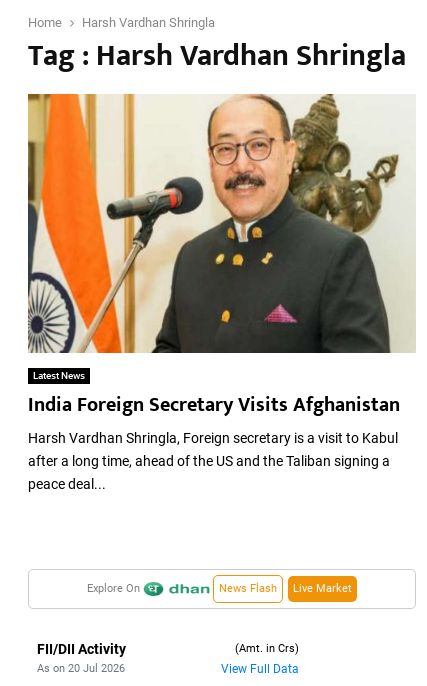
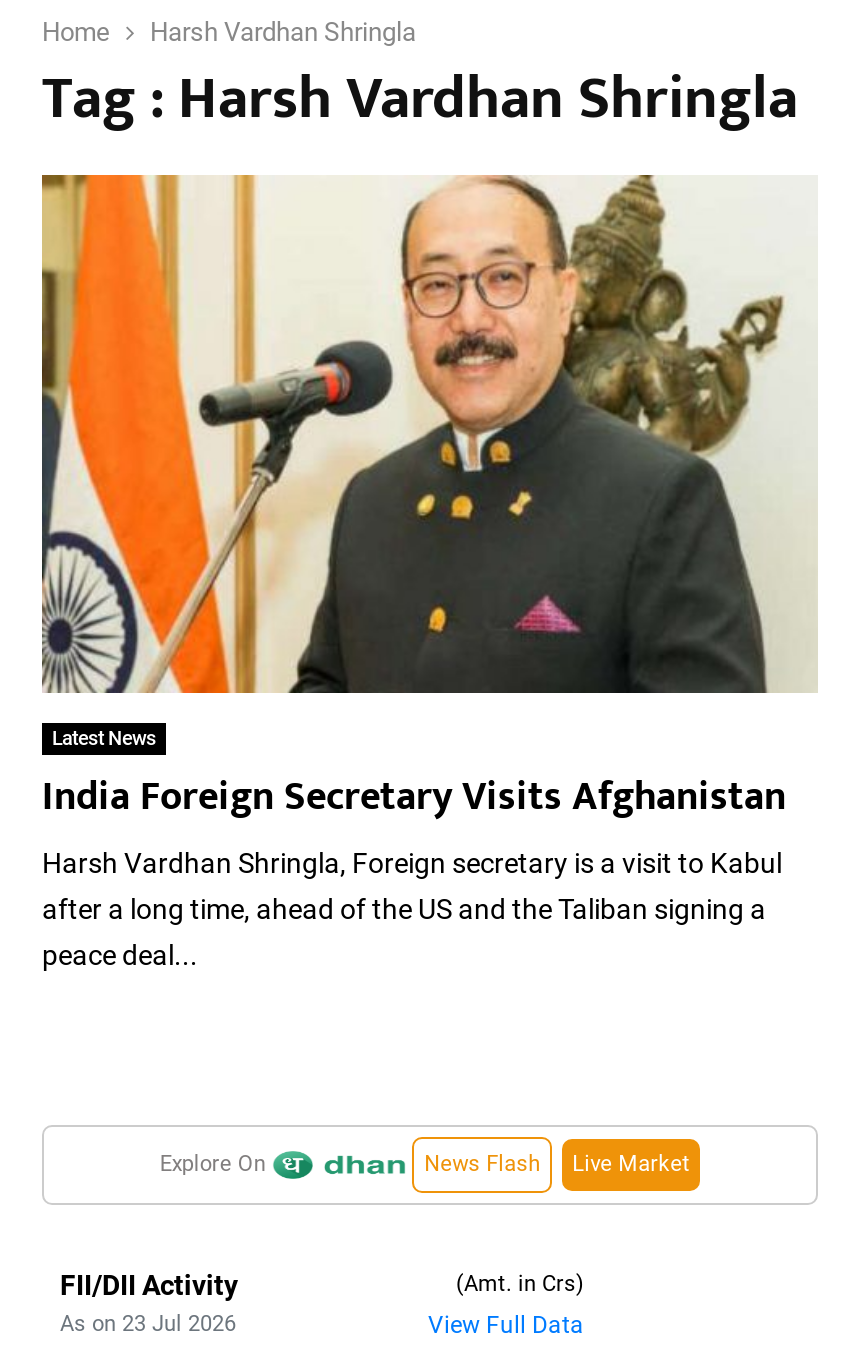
[37,662,125,675] As on 20 Jul 2026 -> [60,1310,236,1336] As on 23 Jul 2026

